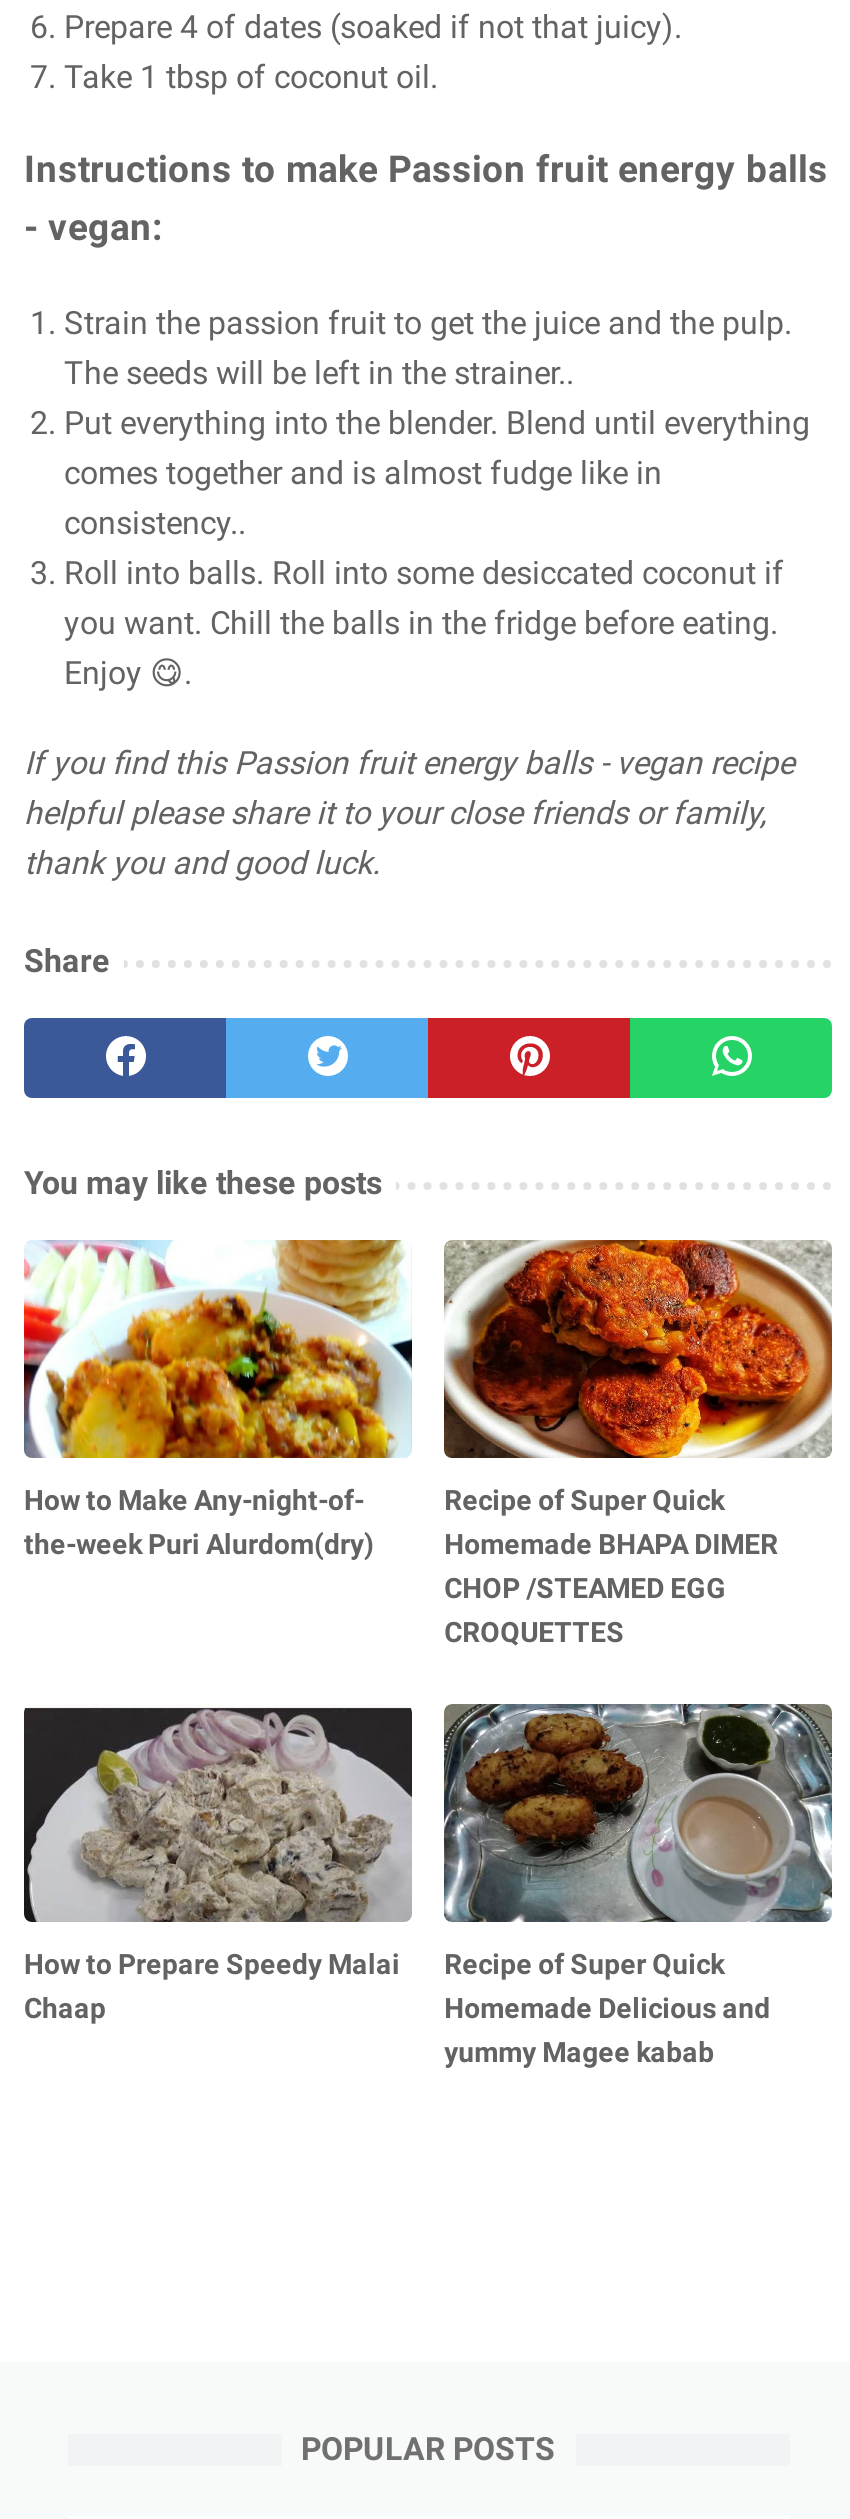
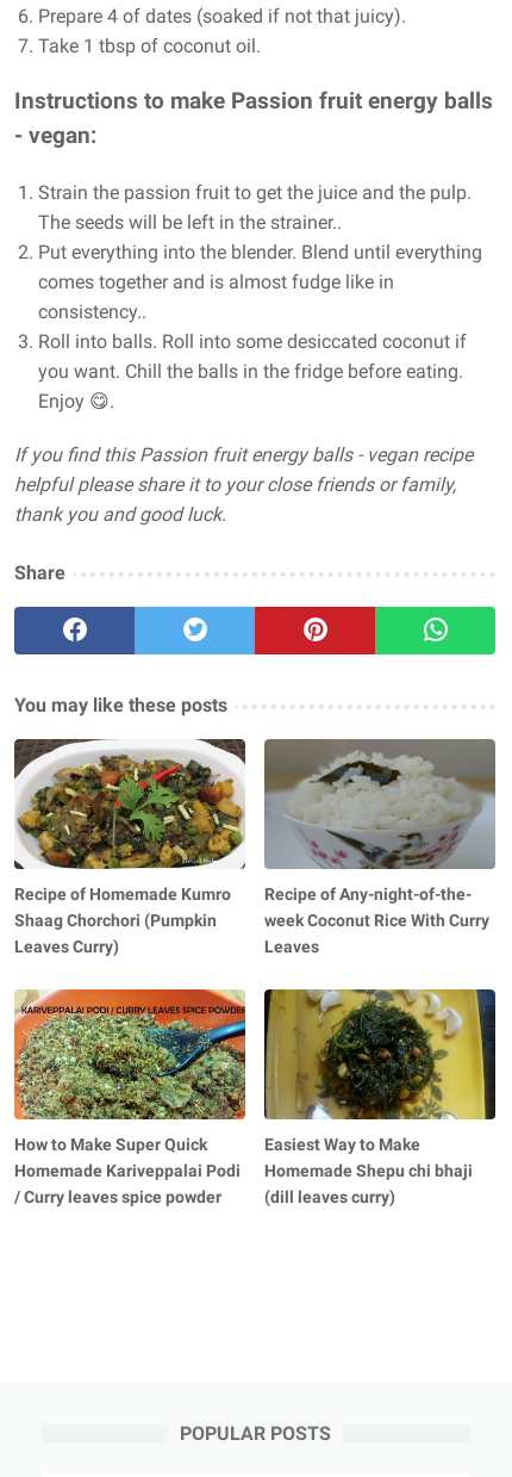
[22,1238,414,1560] [image] | How to Make Any-night-of- | the-week Puri Alurdom(dry) -> [13,738,246,956] [image] | Recipe of Homemade Kumro | Shaag Chorchori (Pumpkin | Leaves Curry)
[444,1238,834,1648] [image] | Recipe of Super Quick | Homemade BHAPA DIMER | CHOP /STEAMED EGG | CROQUETTES -> [264,738,497,956] [image] | Recipe of Any-night-of-the- | week Coconut Rice With Curry | Leaves
[22,1704,414,2024] [image] | How to Prepare Speedy Malai | Chaap -> [13,988,246,1206] [image] | How to Make Super Quick | Homemade Kariveppalai Podi | / Curry leaves spice powder
[444,1702,834,2068] [image] | Recipe of Super Quick | Homemade Delicious and | yummy Magee kabab -> [263,988,497,1206] [image] | Easiest Way to Make | Homemade Shepu chi bhaji | (dill leaves curry)

